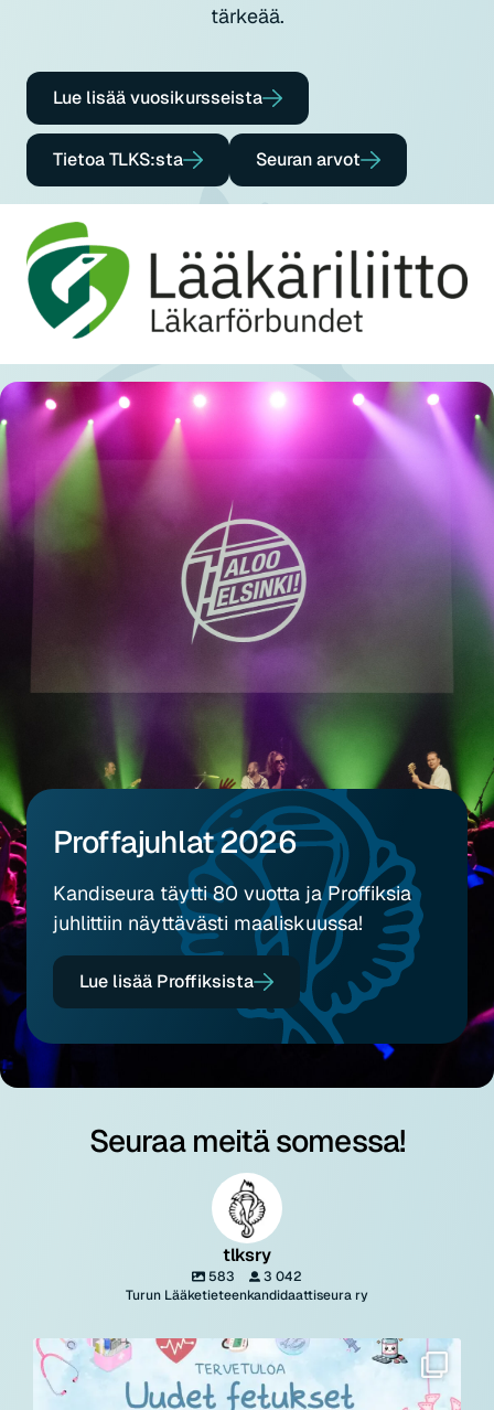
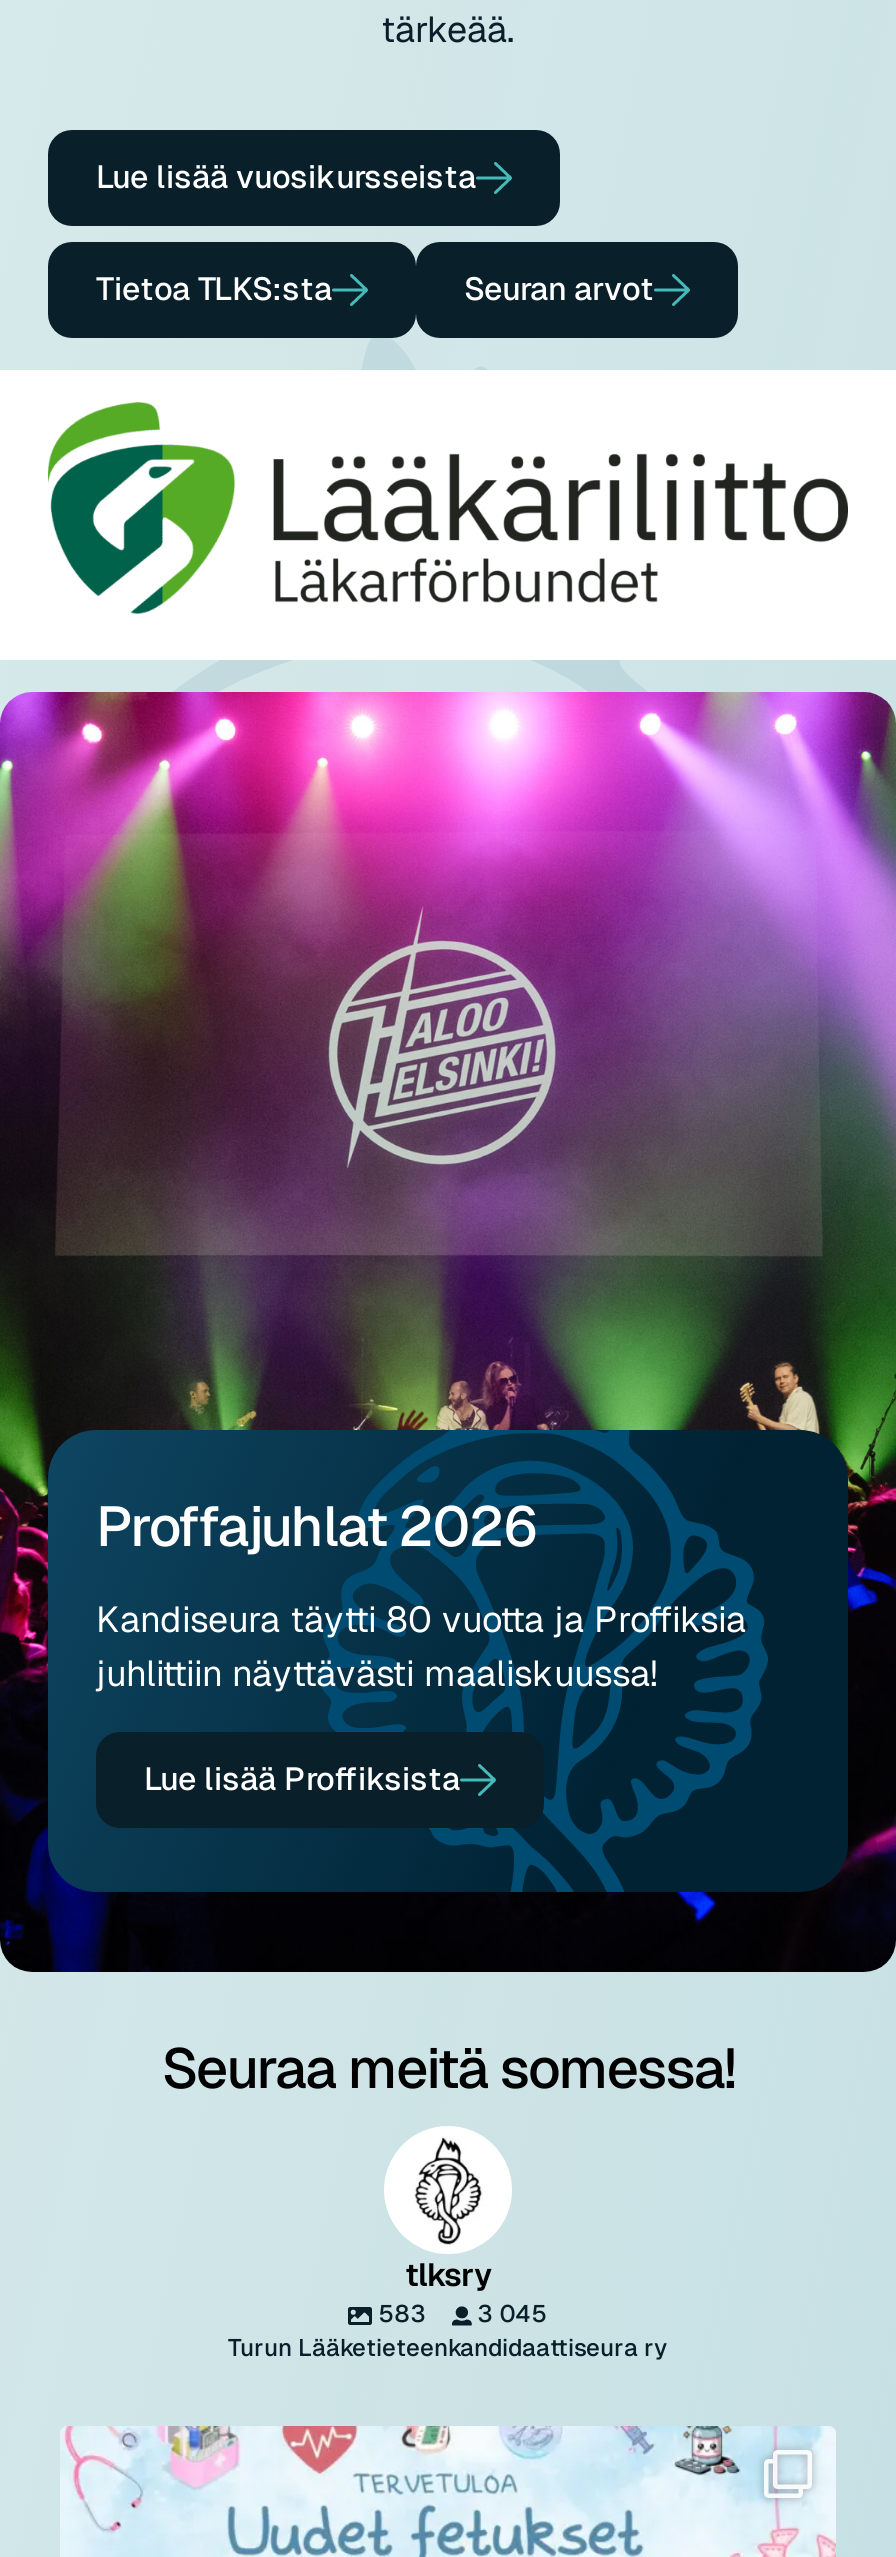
[209,1267,302,1285] 583 3 042 -> [378,2298,548,2330] 583 3 045

